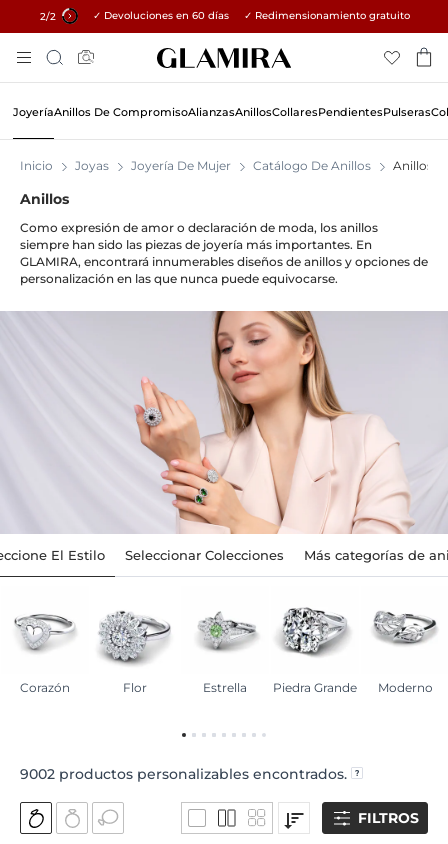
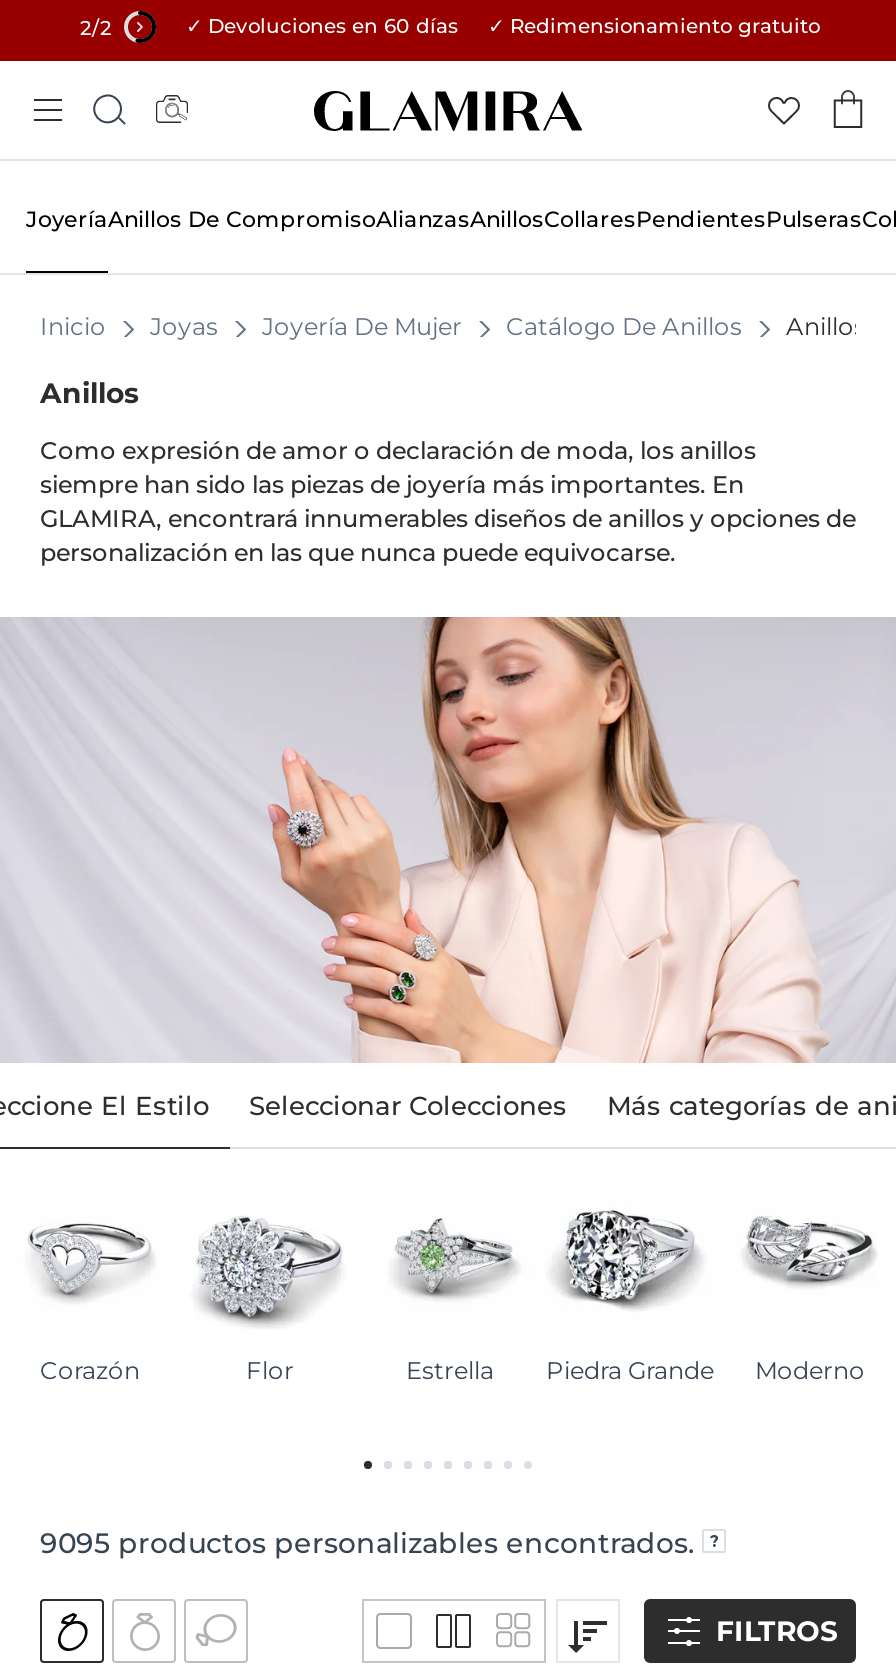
[20,765,351,783] 9002 productos personalizables encontrados. -> [40,1525,702,1561] 9095 productos personalizables encontrados.

